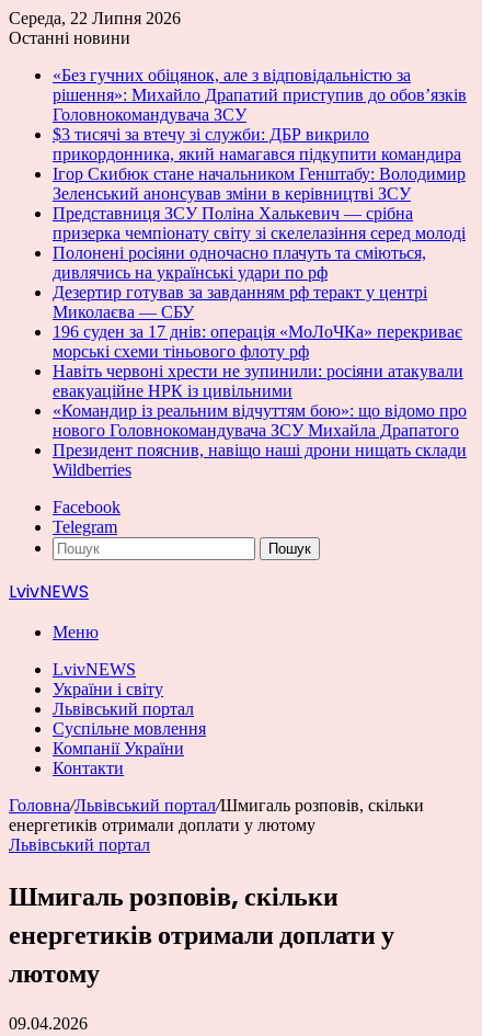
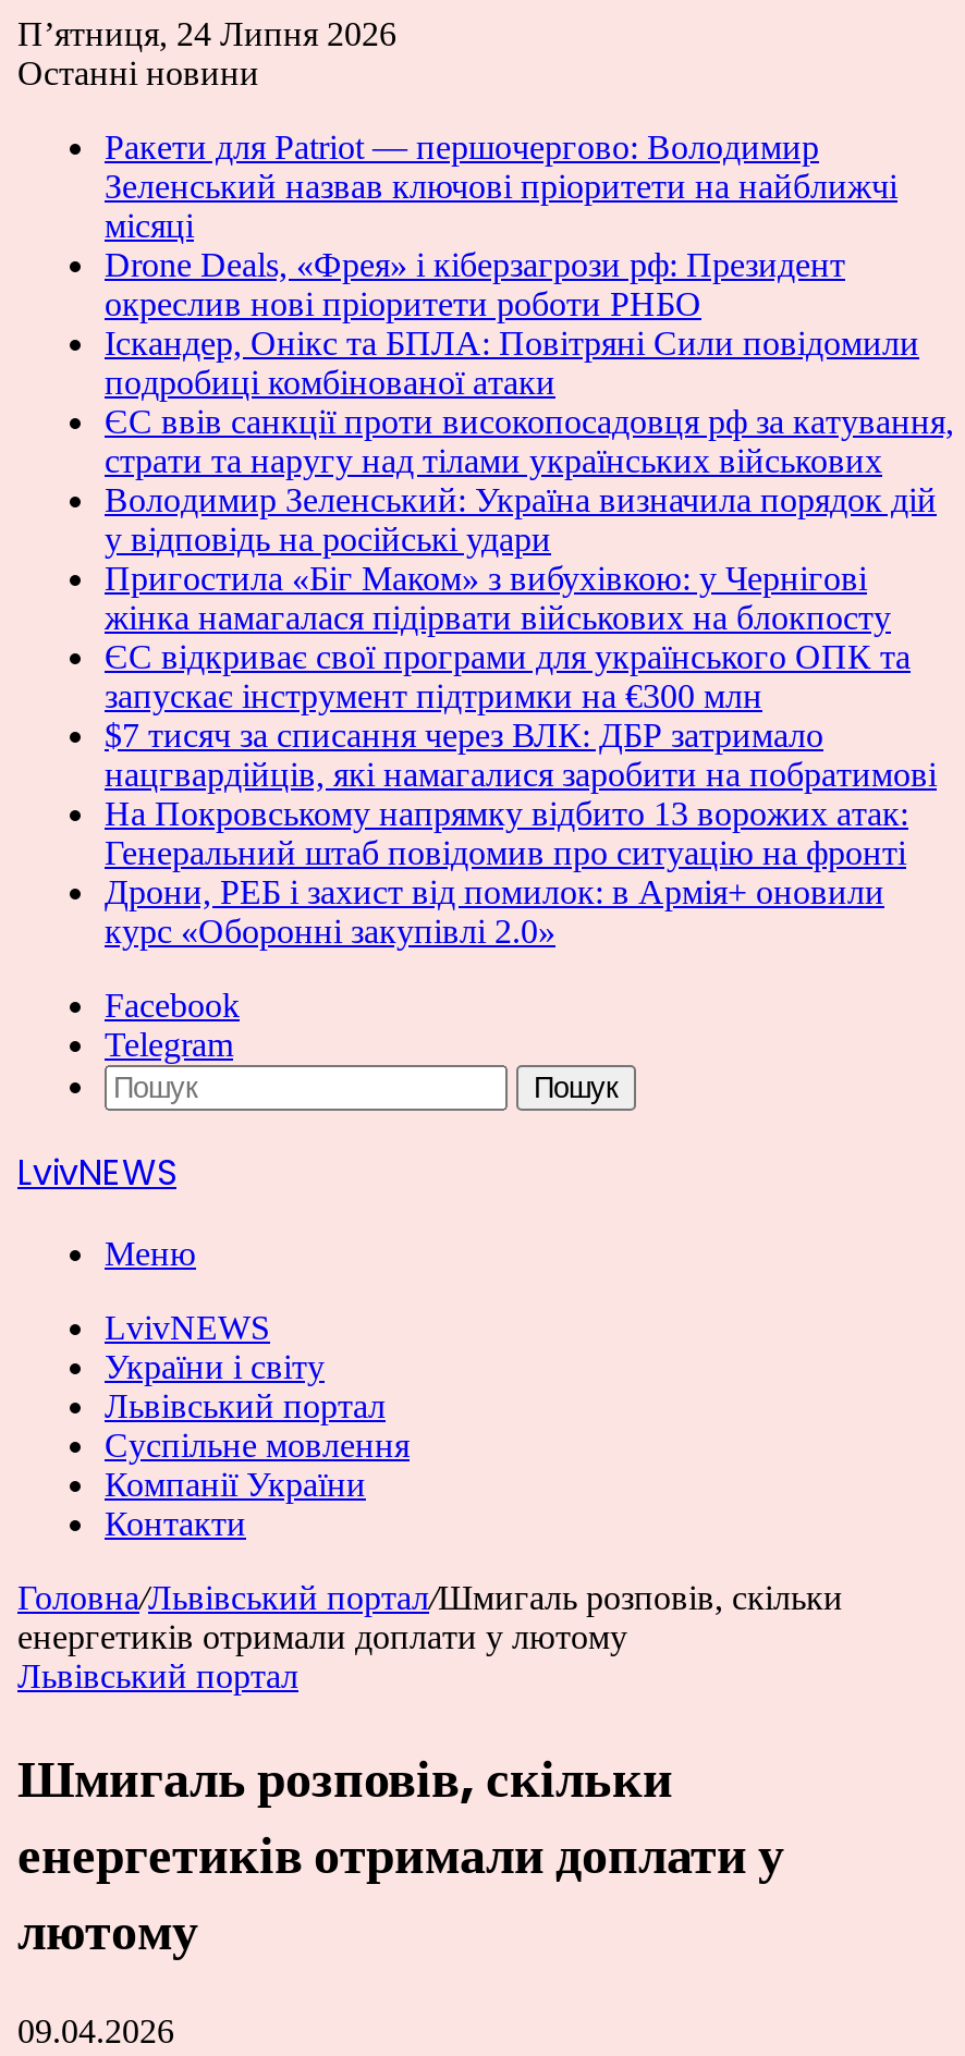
[9,9,181,27] Середа, 22 Липня 2026 -> [17,15,396,52] П’ятниця, 24 Липня 2026
[53,66,467,479] «Без гучних обіцянок, але з відповідальністю за | рішення»: Михайло Драпатий приступив до обов’язків | Головнокомандувача ЗСУ | $3 тисячі за втечу зі служби: ДБР викрило | прикордонника, який намагався підкупити командира | Ігор Скибюк стане начальником Генштабу: Володимир | Зеленський анонсував зміни в керівництві ЗСУ | Представниця ЗСУ Поліна Халькевич — срібна | призерка чемпіонату світу зі скелелазіння серед молоді | Полонені росіяни одночасно плачуть та сміються, | дивлячись на українські удари по рф | Дезертир готував за завданням рф теракт у центрі | Миколаєва — СБУ | 196 суден за 17 днів: операція «МоЛоЧКа» перекриває | морські схеми тіньового флоту рф | Навіть червоні хрести не зупинили: росіяни атакували | евакуаційне НРК із цивільними | «Командир із реальним відчуттям бою»: що відомо про | нового Головнокомандувача ЗСУ Михайла Драпатого | Президент пояснив, навіщо наші дрони нищать склади | Wildberries -> [105,128,954,950] Ракети для Patriot — першочергово: Володимир | Зеленський назвав ключові пріоритети на найближчі | місяці | Drone Deals, «Фрея» і кіберзагрози рф: Президент | окреслив нові пріоритети роботи РНБО | Іскандер, Онікс та БПЛА: Повітряні Сили повідомили | подробиці комбінованої атаки | ЄС ввів санкції проти високопосадовця рф за катування, | страти та наругу над тілами українських військових | Володимир Зеленський: Україна визначила порядок дій | у відповідь на російські удари | Пригостила «Біг Маком» з вибухівкою: у Чернігові | жінка намагалася підірвати військових на блокпосту | ЄС відкриває свої програми для українського ОПК та | запускає інструмент підтримки на €300 млн | $7 тисяч за списання через ВЛК: ДБР затримало | нацгвардійців, які намагалися заробити на побратимові | На Покровському напрямку відбито 13 ворожих атак: | Генеральний штаб повідомив про ситуацію на фронті | Дрони, РЕБ і захист від помилок: в Армія+ оновили | курс «Оборонні закупівлі 2.0»

